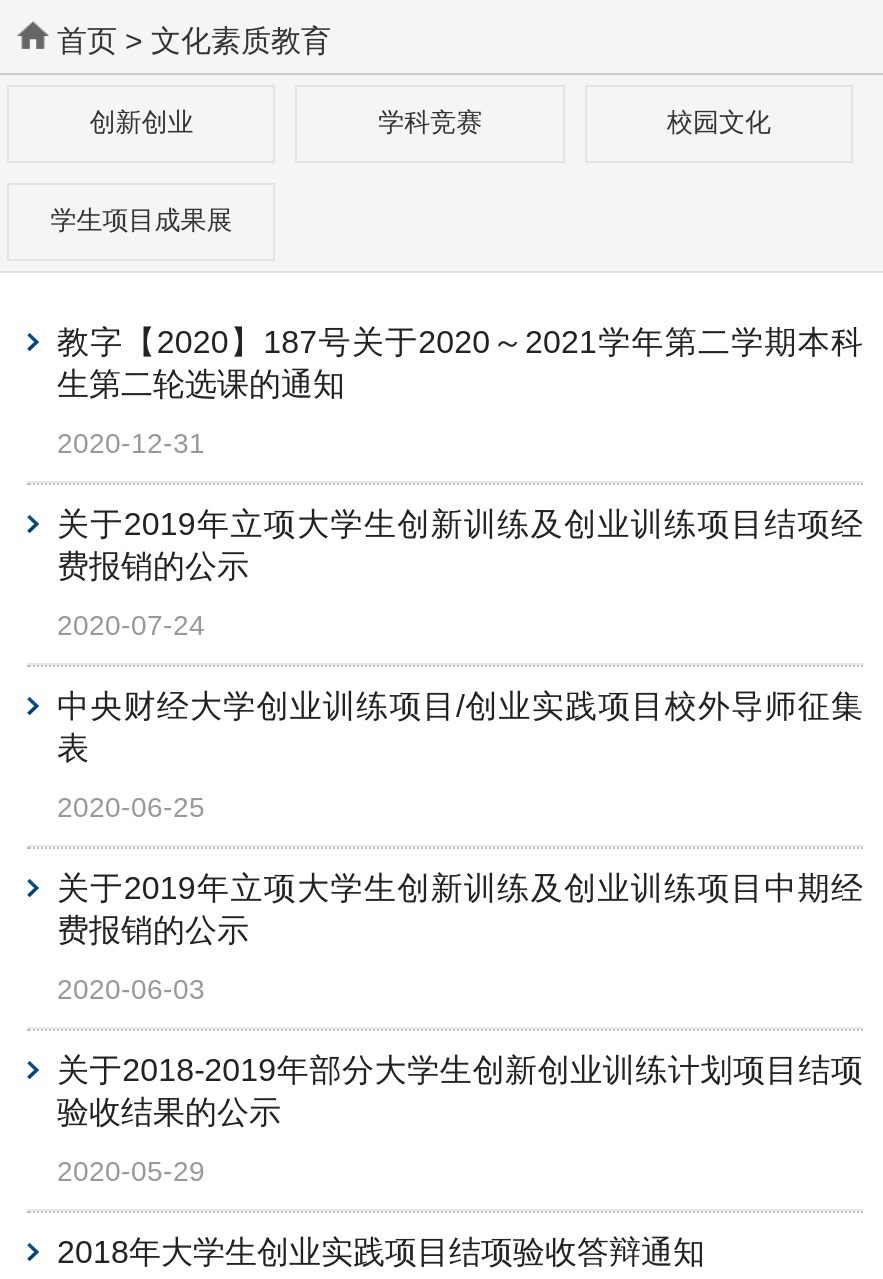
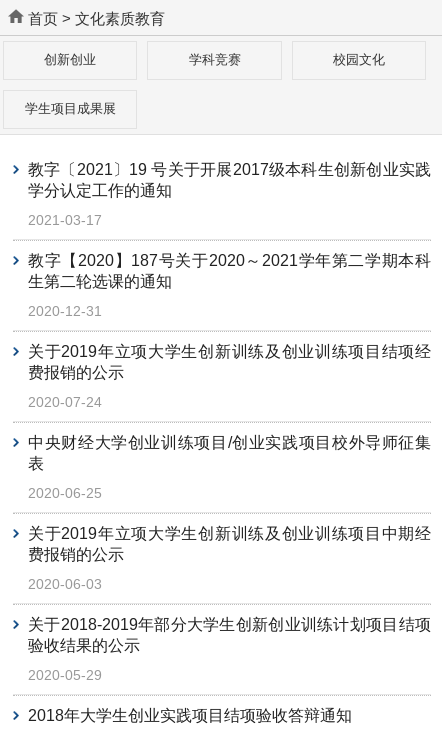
none -> [28,161,431,228] 教字〔2021〕19 号关于开展2017级本科生创新创业实践 | 学分认定工作的通知 | 2021-03-17

